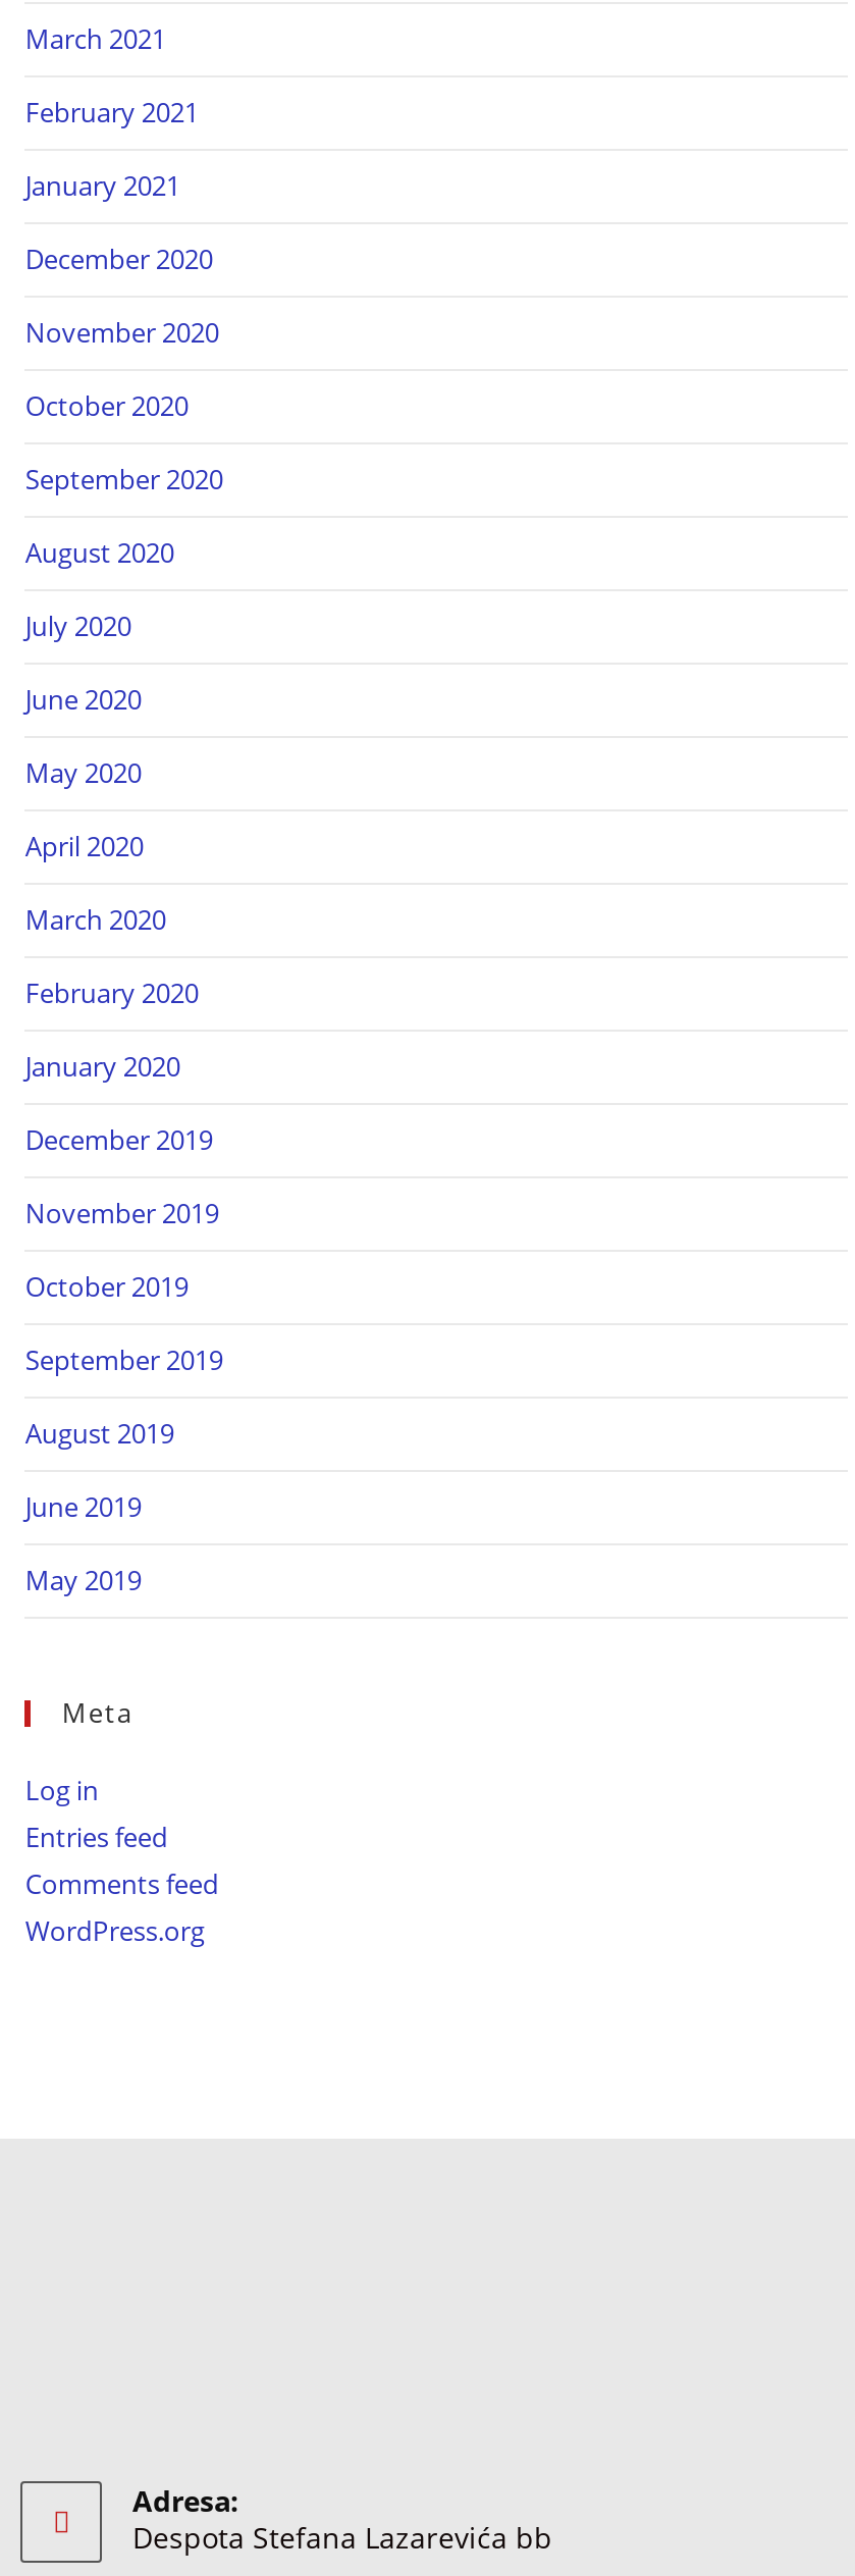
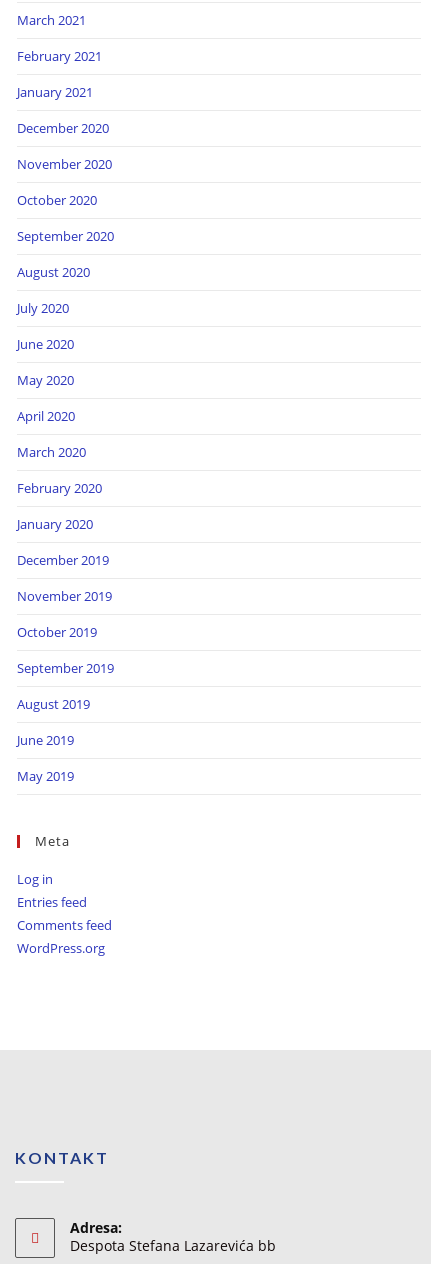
none -> [15,1148,109,1167] KONTAKT

